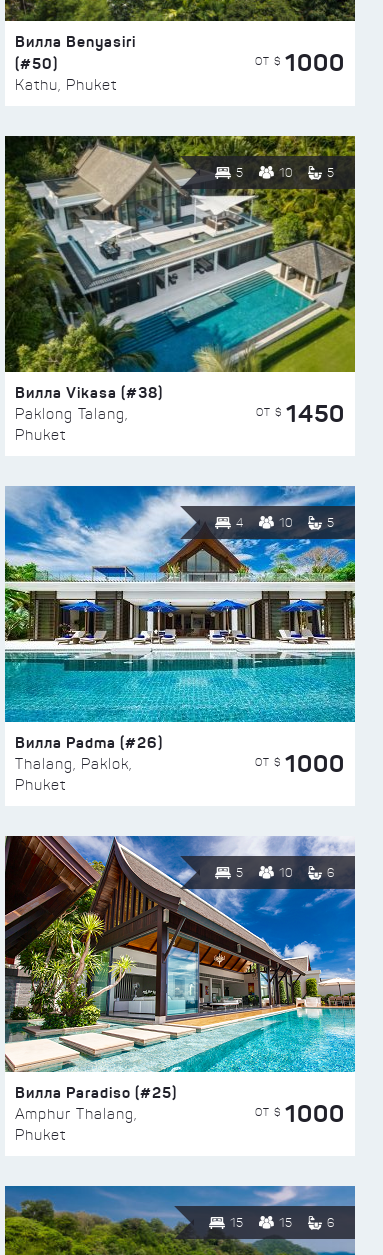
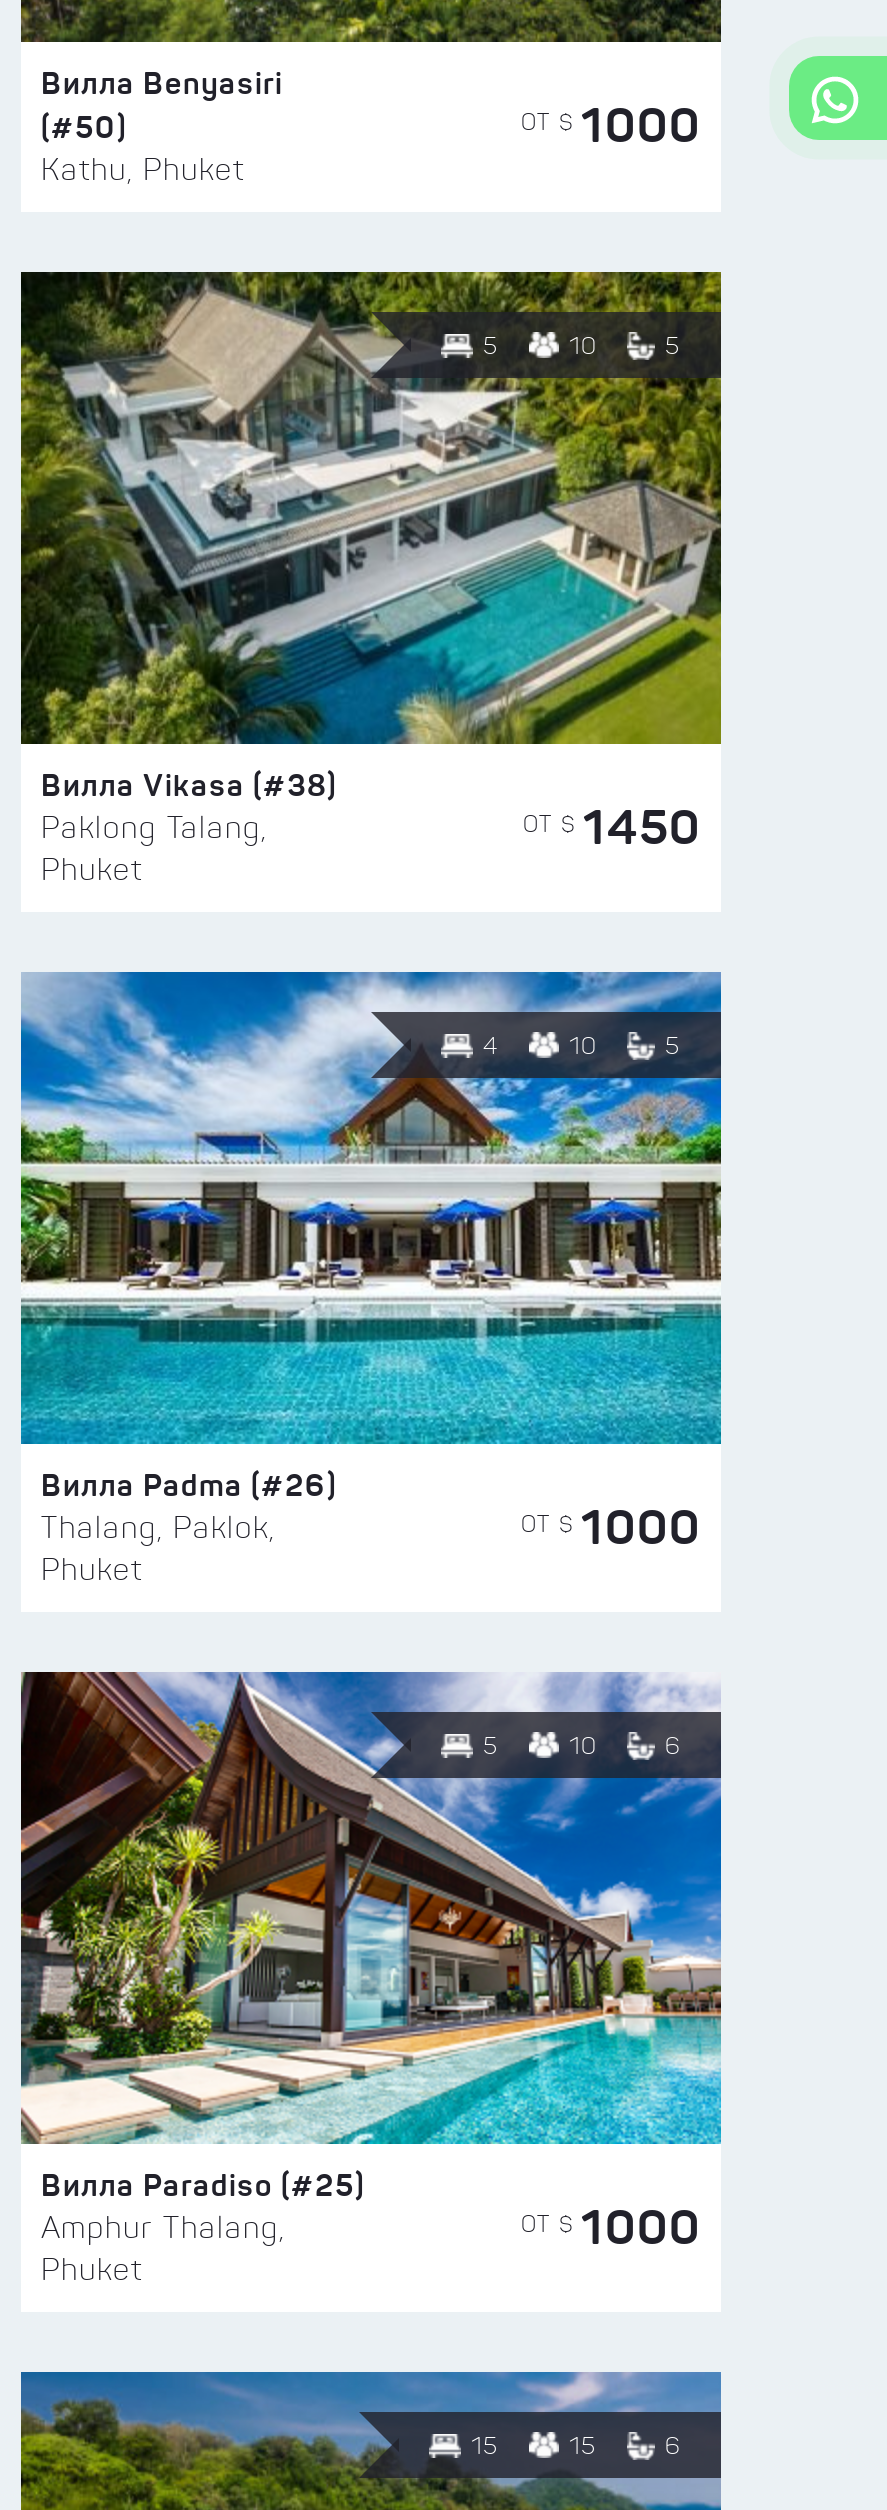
none -> [787,54,881,142] [image]

